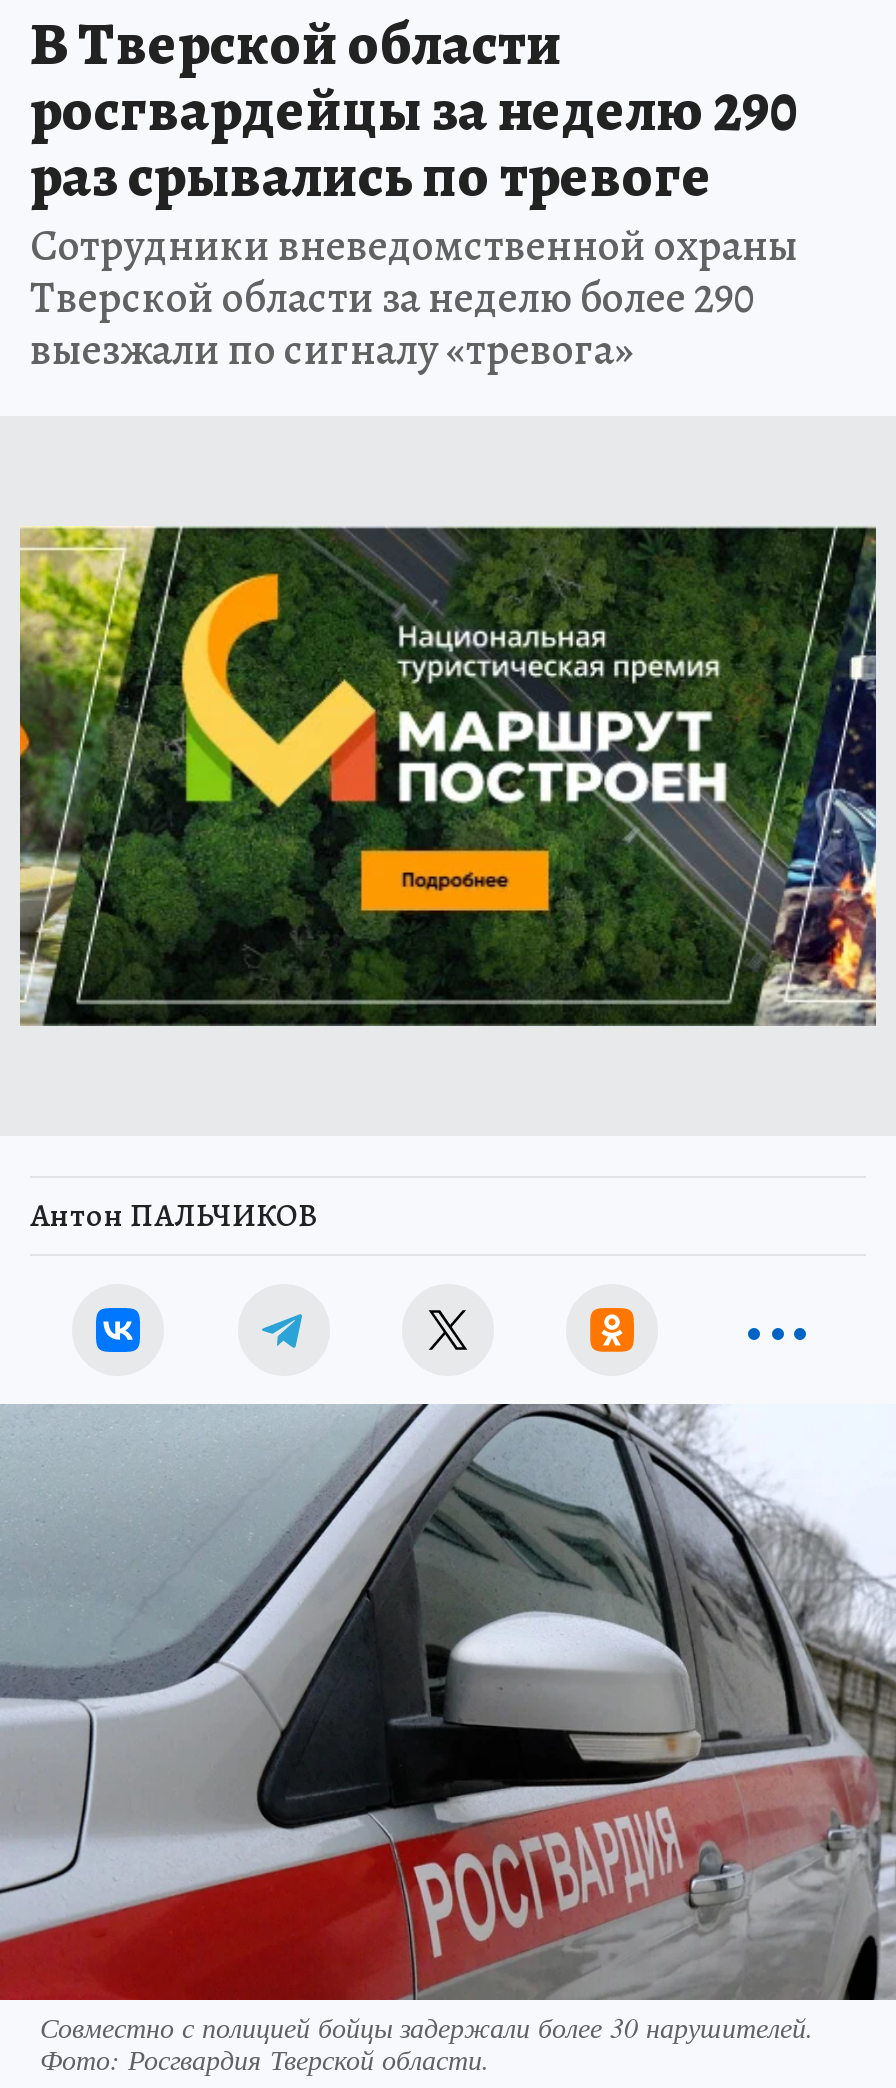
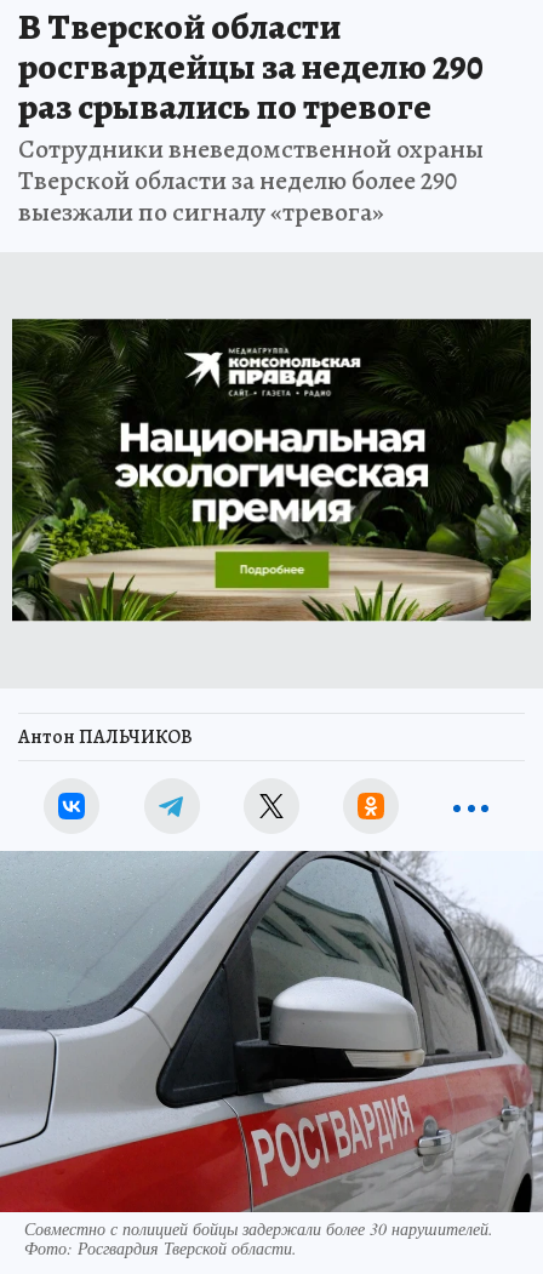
[18,526,878,1028] [image] -> [11,318,532,622] [image]

